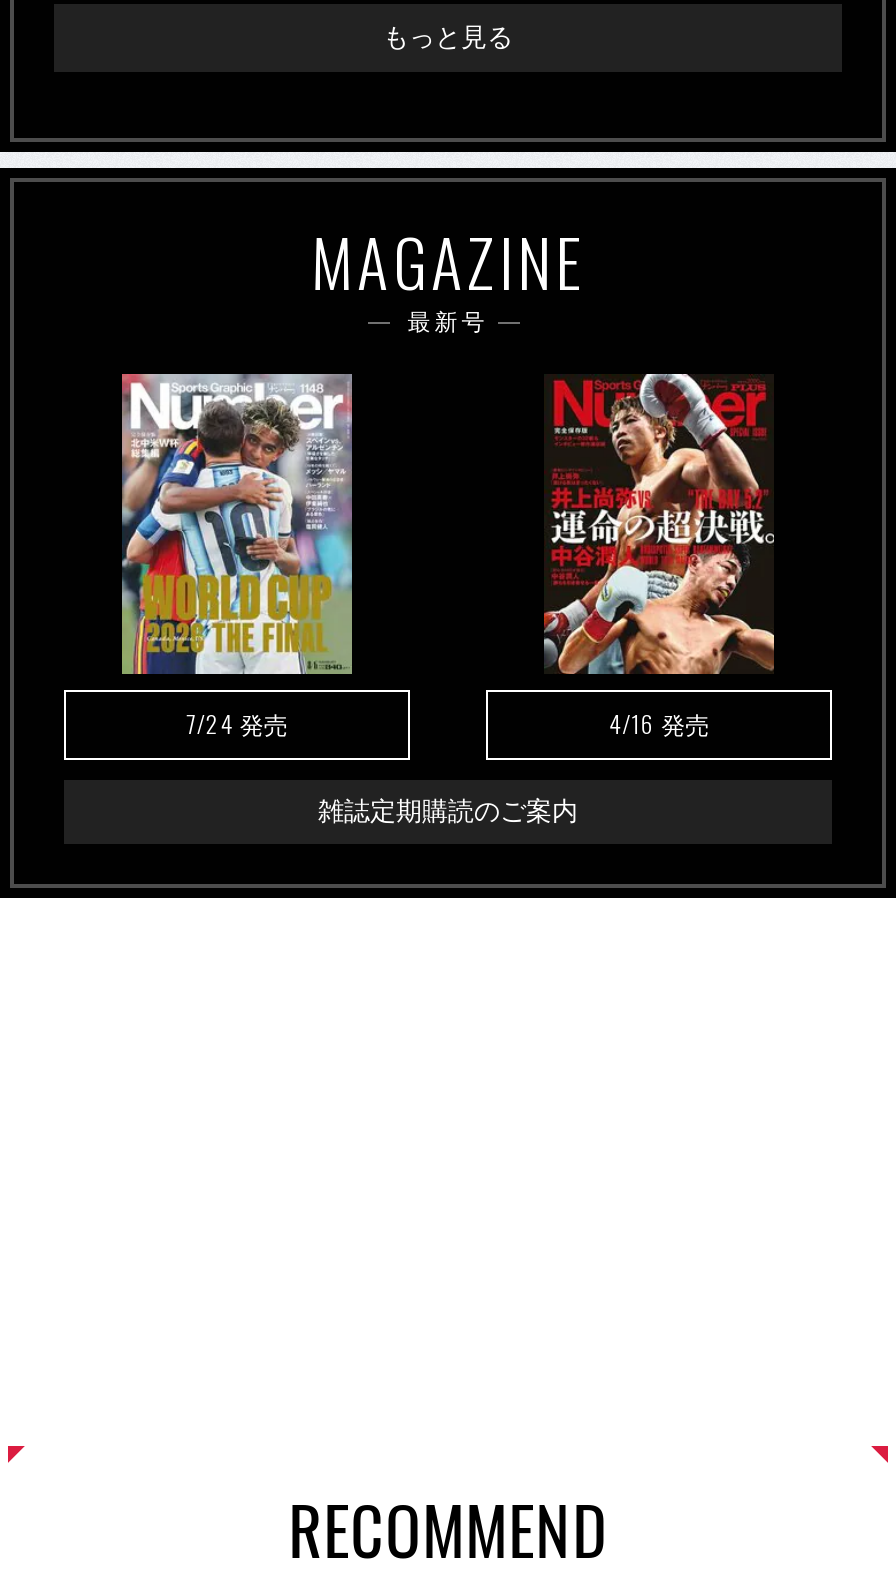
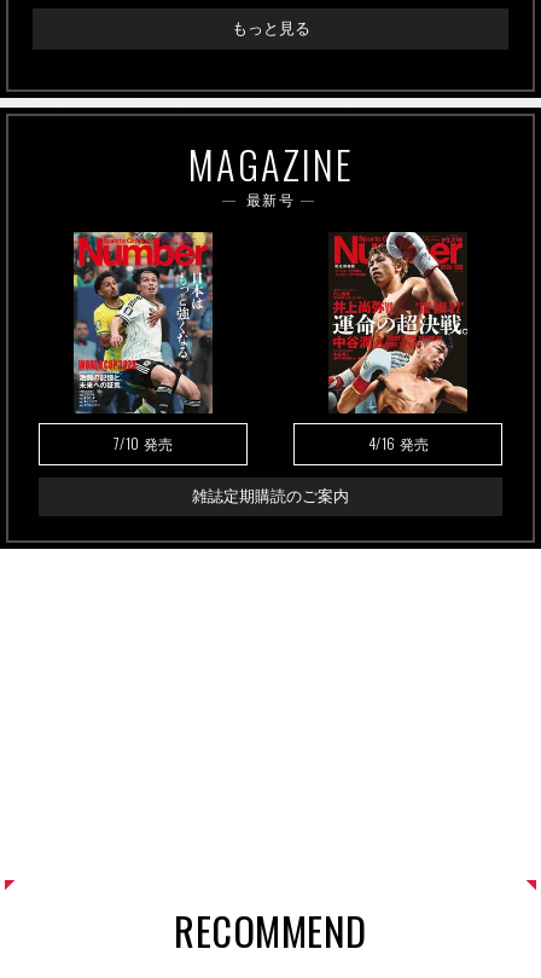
[120,372,354,739] [image] | 7/24発売 -> [74,231,213,453] [image] | 7/10発売

